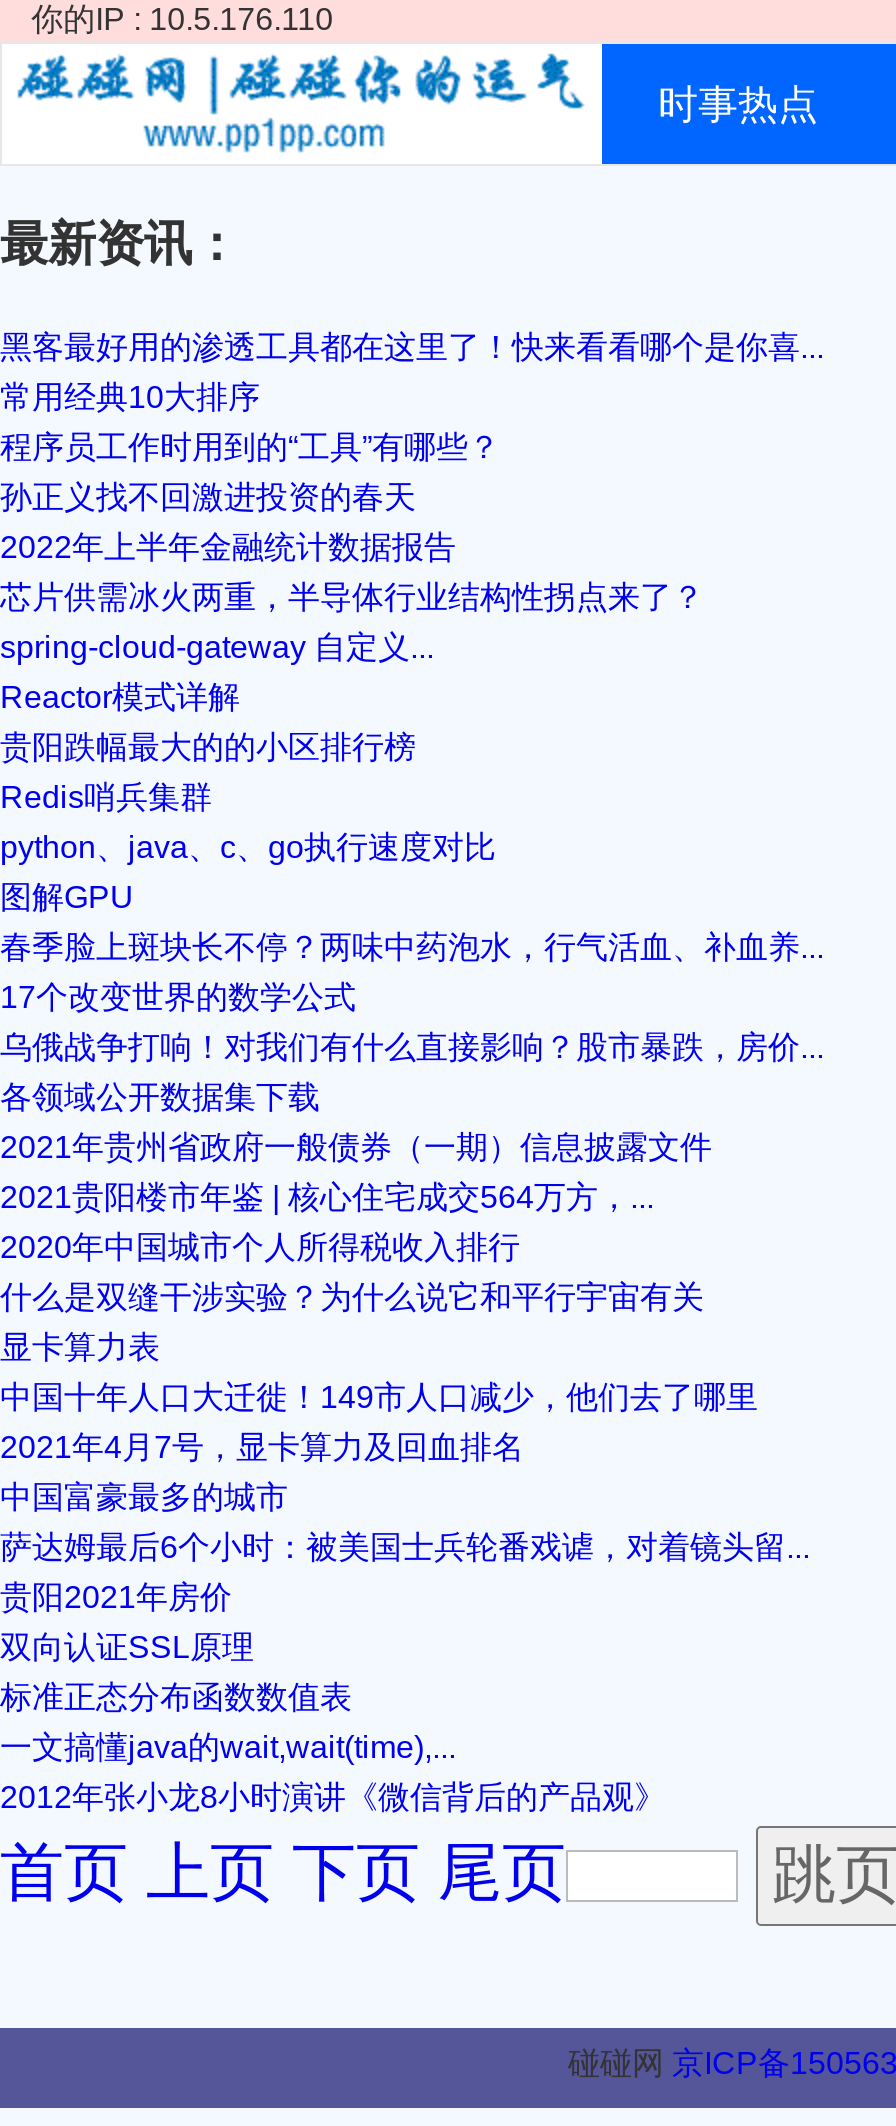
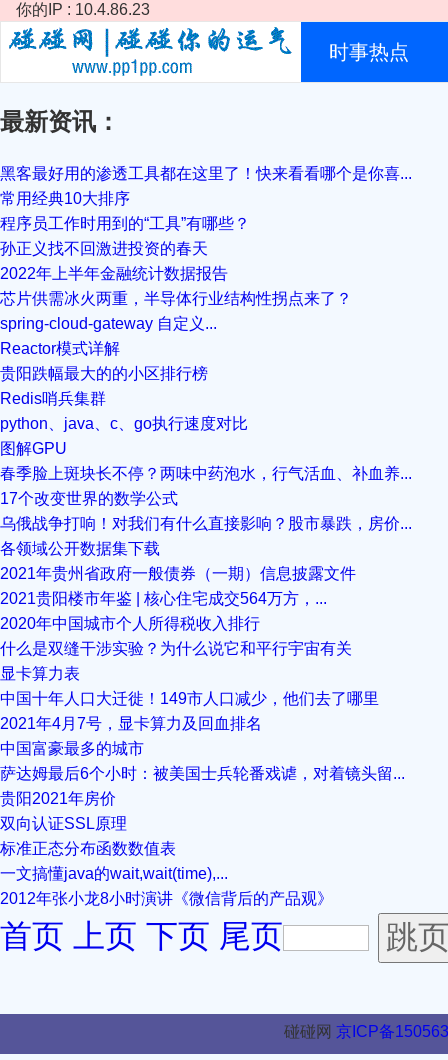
[31,2,333,36] 你的IP : 10.5.176.110 -> [16,1,150,18] 你的IP : 10.4.86.23

